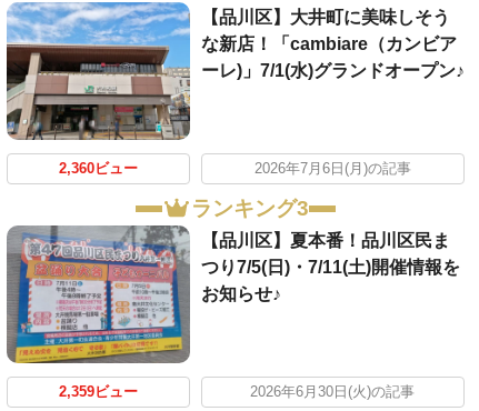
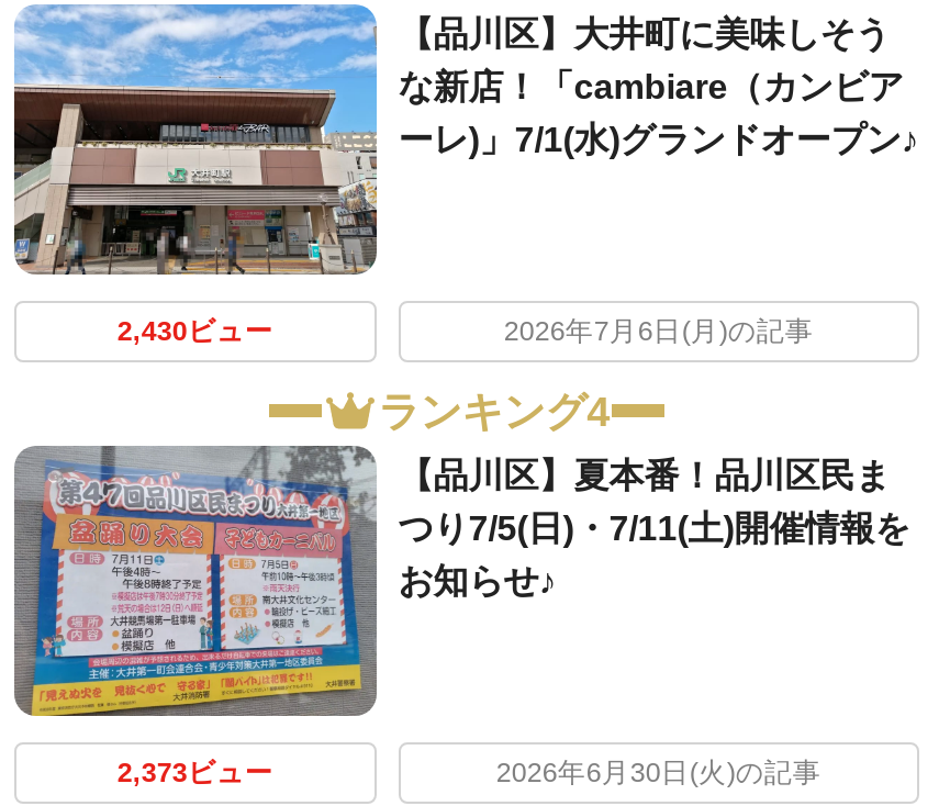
[59,161,138,176] 2,360ビュー -> [117,316,273,347] 2,430ビュー
[191,197,309,220] ランキング3 -> [378,388,611,434] ランキング4
[59,384,138,400] 2,359ビュー -> [117,758,273,789] 2,373ビュー

